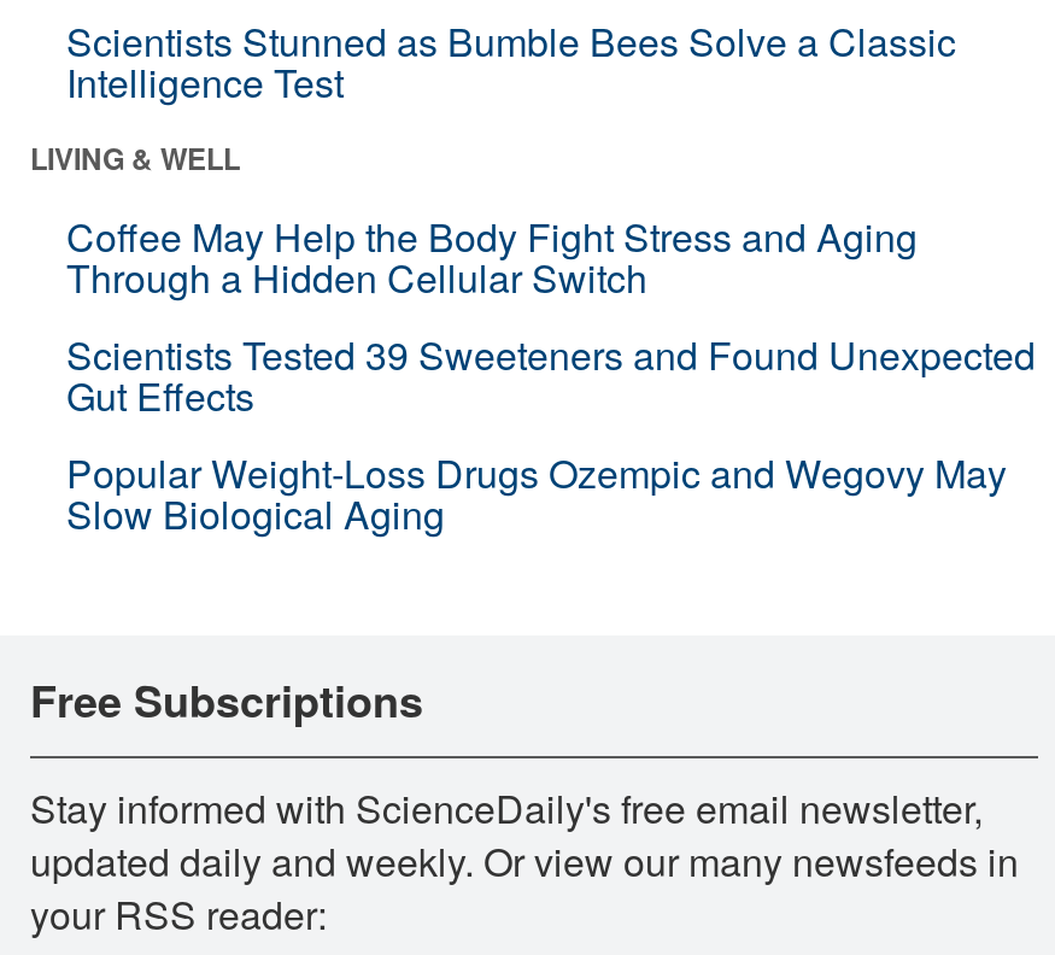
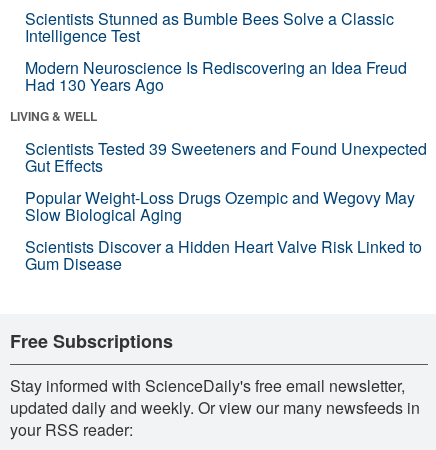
none -> [25,56,407,96] Modern Neuroscience Is Rediscovering an Idea Freud | Had 130 Years Ago
[66,208,918,305] Coffee May Help the Body Fight Stress and Aging | Through a Hidden Cellular Switch -> none
none -> [25,235,422,275] Scientists Discover a Hidden Heart Valve Risk Linked to | Gum Disease

